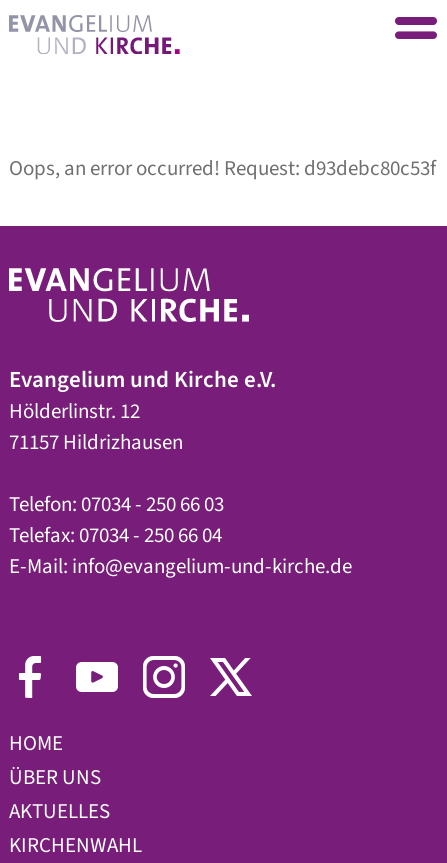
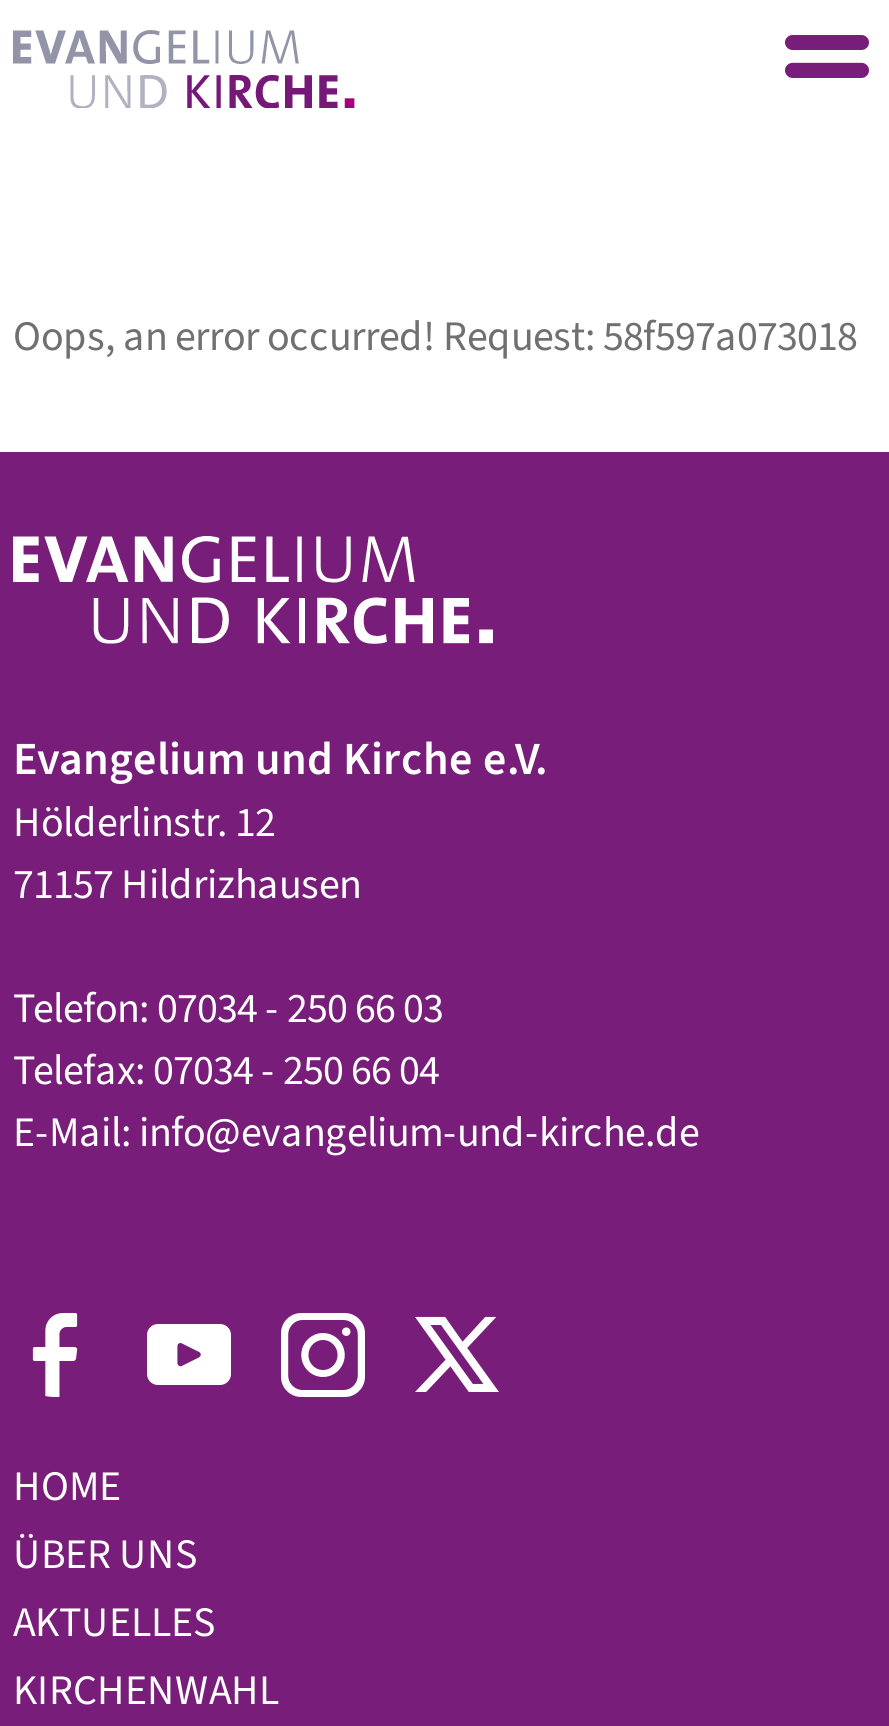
[9,153,436,183] Oops, an error occurred! Request: d93debc80c53f -> [13,305,857,365] Oops, an error occurred! Request: 58f597a073018

